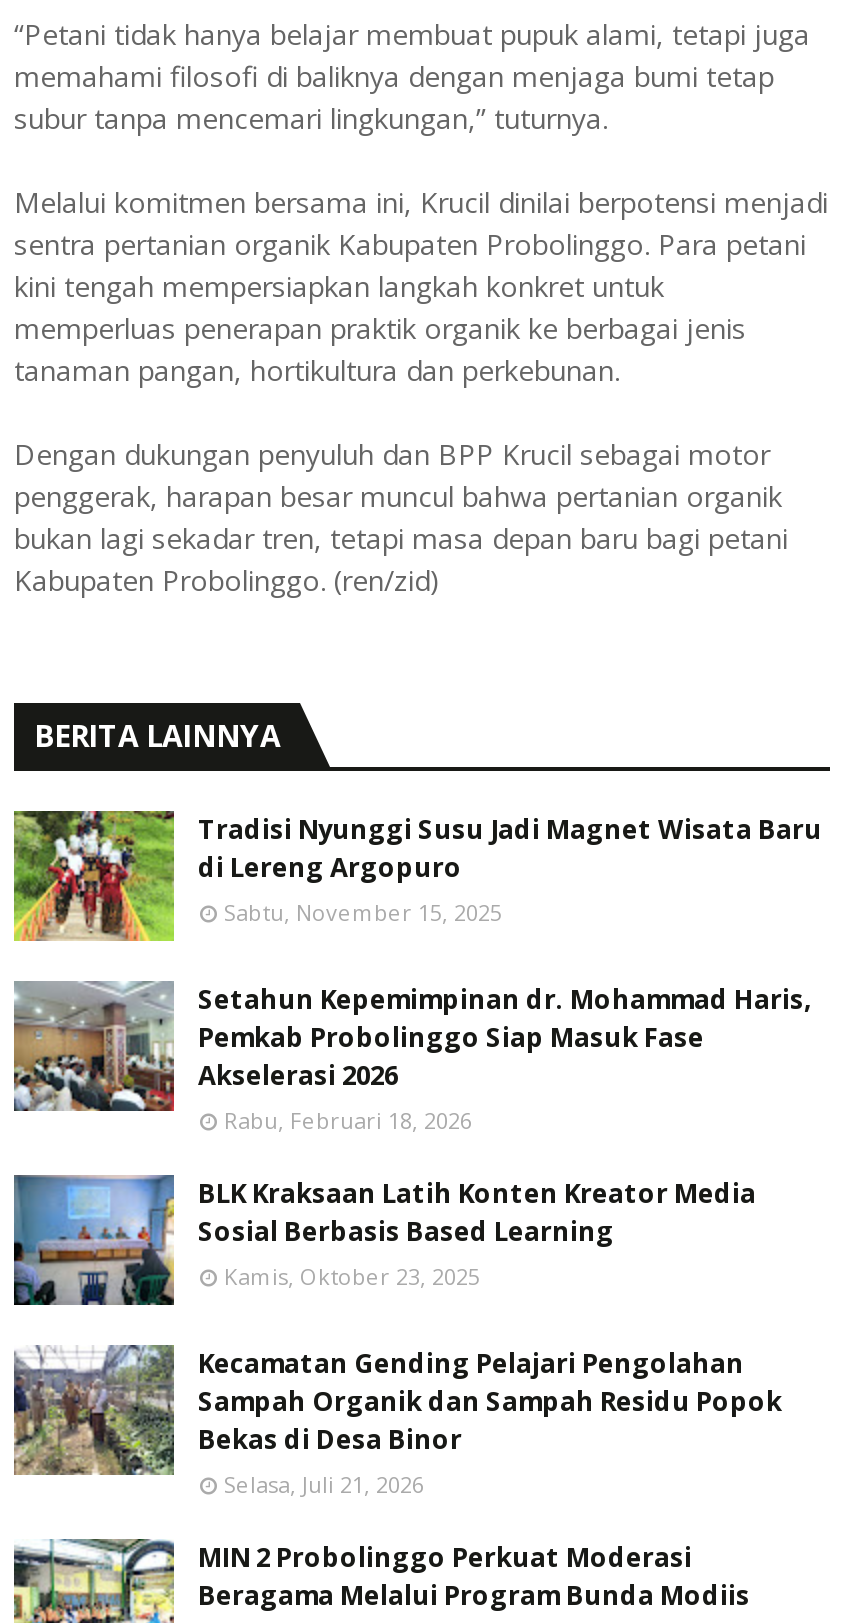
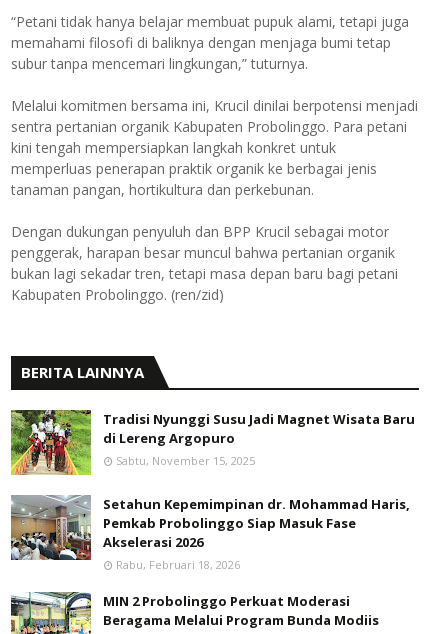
[12,1173,782,1499] [image] | BLK Kraksaan Latih Konten Kreator Media | Sosial Berbasis Based Learning | Kamis, Oktober 23, 2025 | Kecamatan Gending Pelajari Pengolahan | Sampah Organik dan Sampah Residu Popok | Bekas di Desa Binor | Selasa, Juli 21, 2026 -> none
[12,1345,174,1477] [image] -> none

